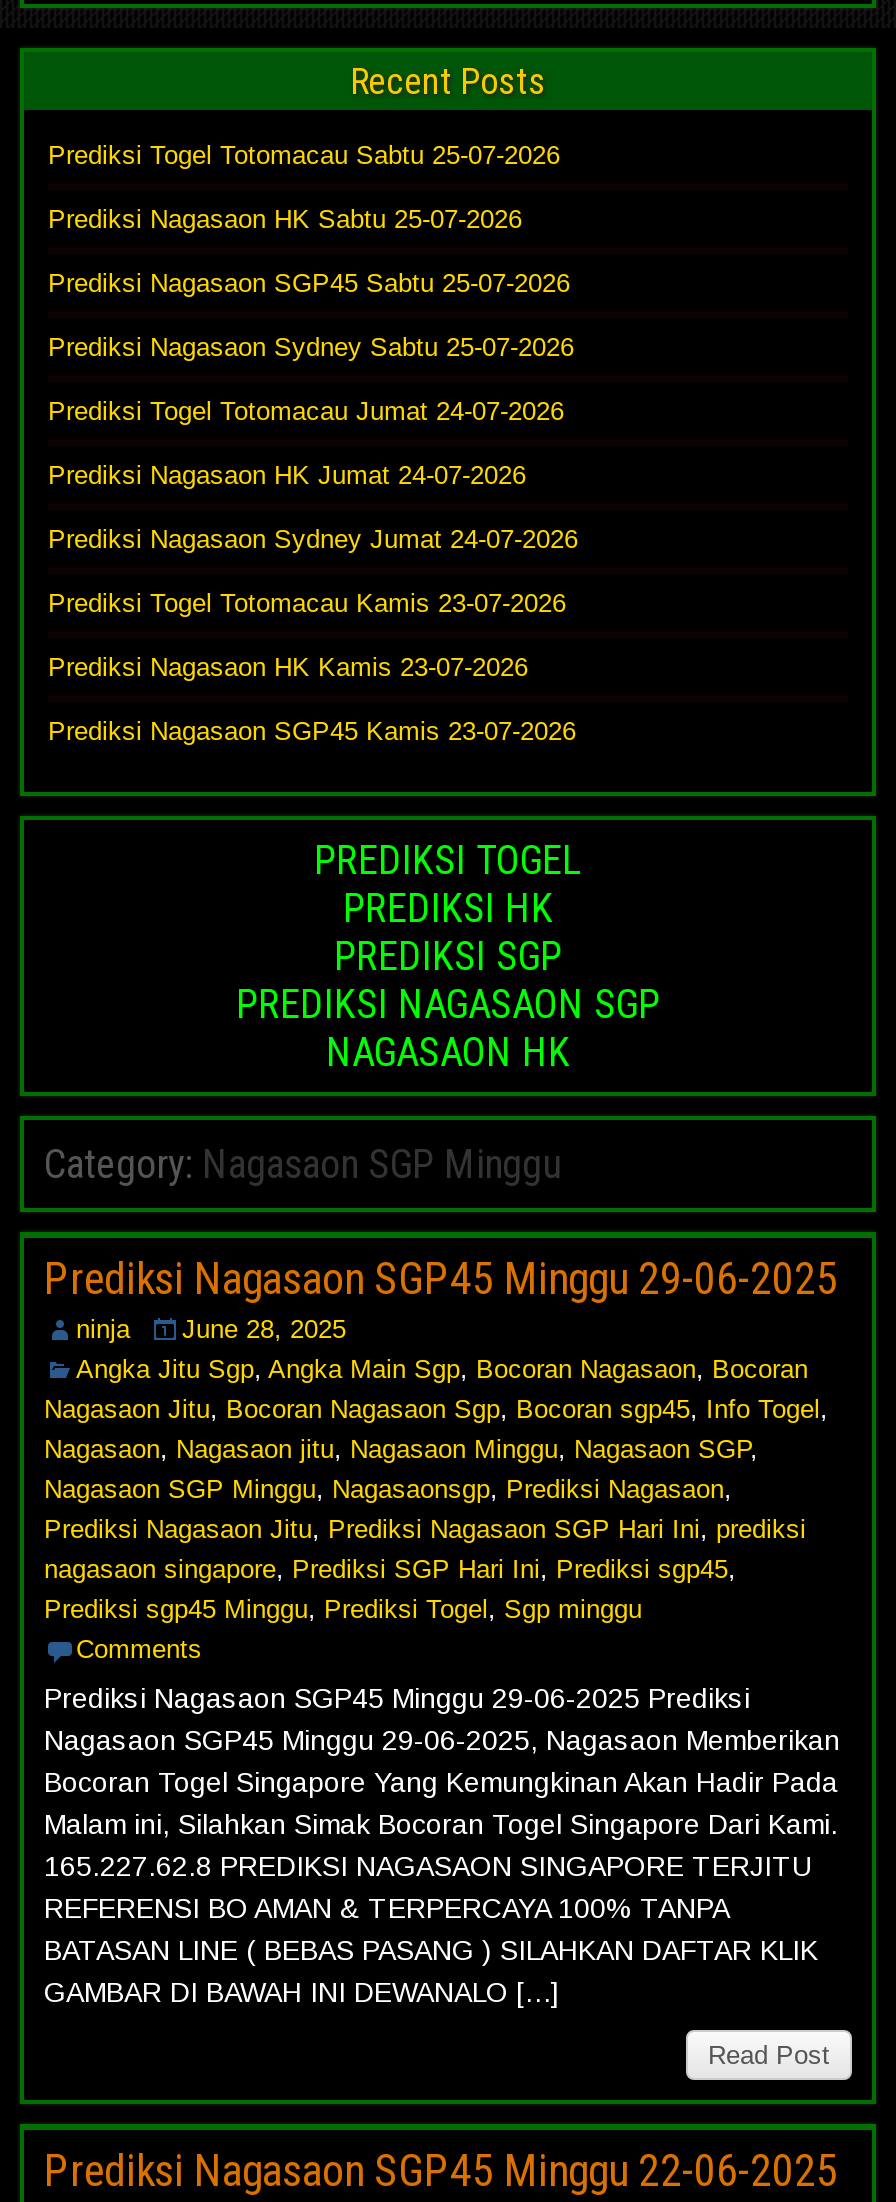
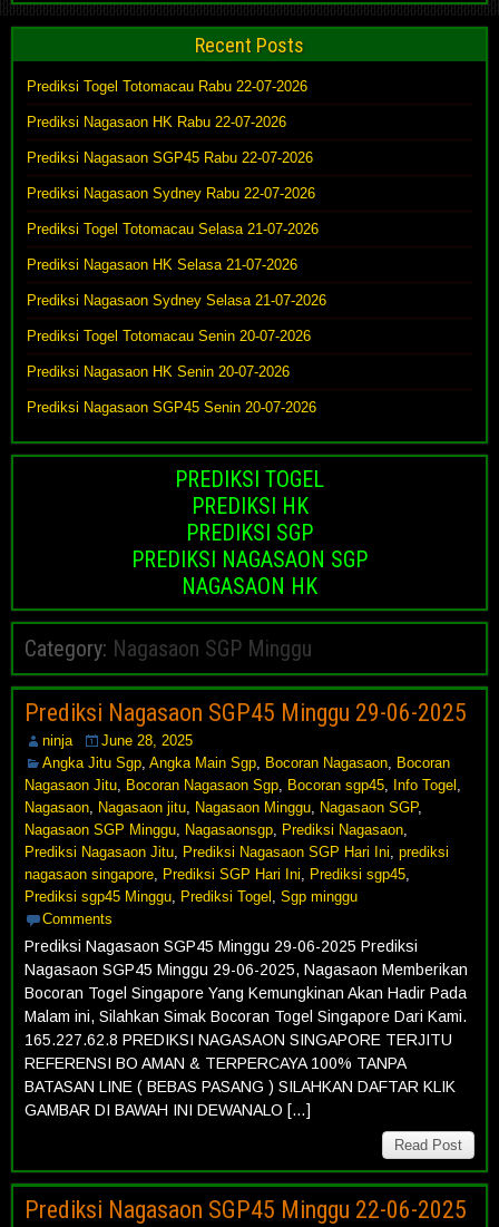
[48,140,560,170] Prediksi Togel Totomacau Sabtu 25-07-2026 -> [27,78,307,95] Prediksi Togel Totomacau Rabu 22-07-2026
[48,204,522,234] Prediksi Nagasaon HK Sabtu 25-07-2026 -> [27,114,286,131] Prediksi Nagasaon HK Rabu 22-07-2026
[48,268,570,298] Prediksi Nagasaon SGP45 Sabtu 25-07-2026 -> [27,150,313,166] Prediksi Nagasaon SGP45 Rabu 22-07-2026
[48,332,574,362] Prediksi Nagasaon Sydney Sabtu 25-07-2026 -> [27,185,315,202] Prediksi Nagasaon Sydney Rabu 22-07-2026
[48,396,564,426] Prediksi Togel Totomacau Jumat 24-07-2026 -> [27,221,319,238] Prediksi Togel Totomacau Selasa 21-07-2026
[48,460,526,490] Prediksi Nagasaon HK Jumat 24-07-2026 -> [27,257,297,273] Prediksi Nagasaon HK Selasa 21-07-2026
[48,524,578,554] Prediksi Nagasaon Sydney Jumat 24-07-2026 -> [27,292,326,309] Prediksi Nagasaon Sydney Selasa 21-07-2026
[48,588,566,618] Prediksi Togel Totomacau Kamis 23-07-2026 -> [27,328,311,345] Prediksi Togel Totomacau Senin 20-07-2026
[48,652,528,682] Prediksi Nagasaon HK Kamis 23-07-2026 -> [27,364,290,380] Prediksi Nagasaon HK Senin 20-07-2026
[48,716,576,746] Prediksi Nagasaon SGP45 Kamis 23-07-2026 -> [27,399,316,416] Prediksi Nagasaon SGP45 Senin 20-07-2026

